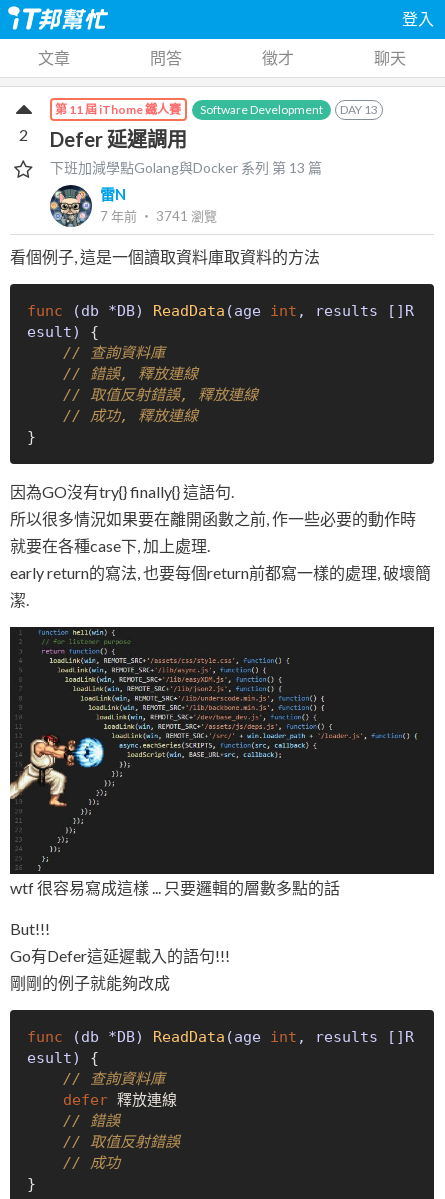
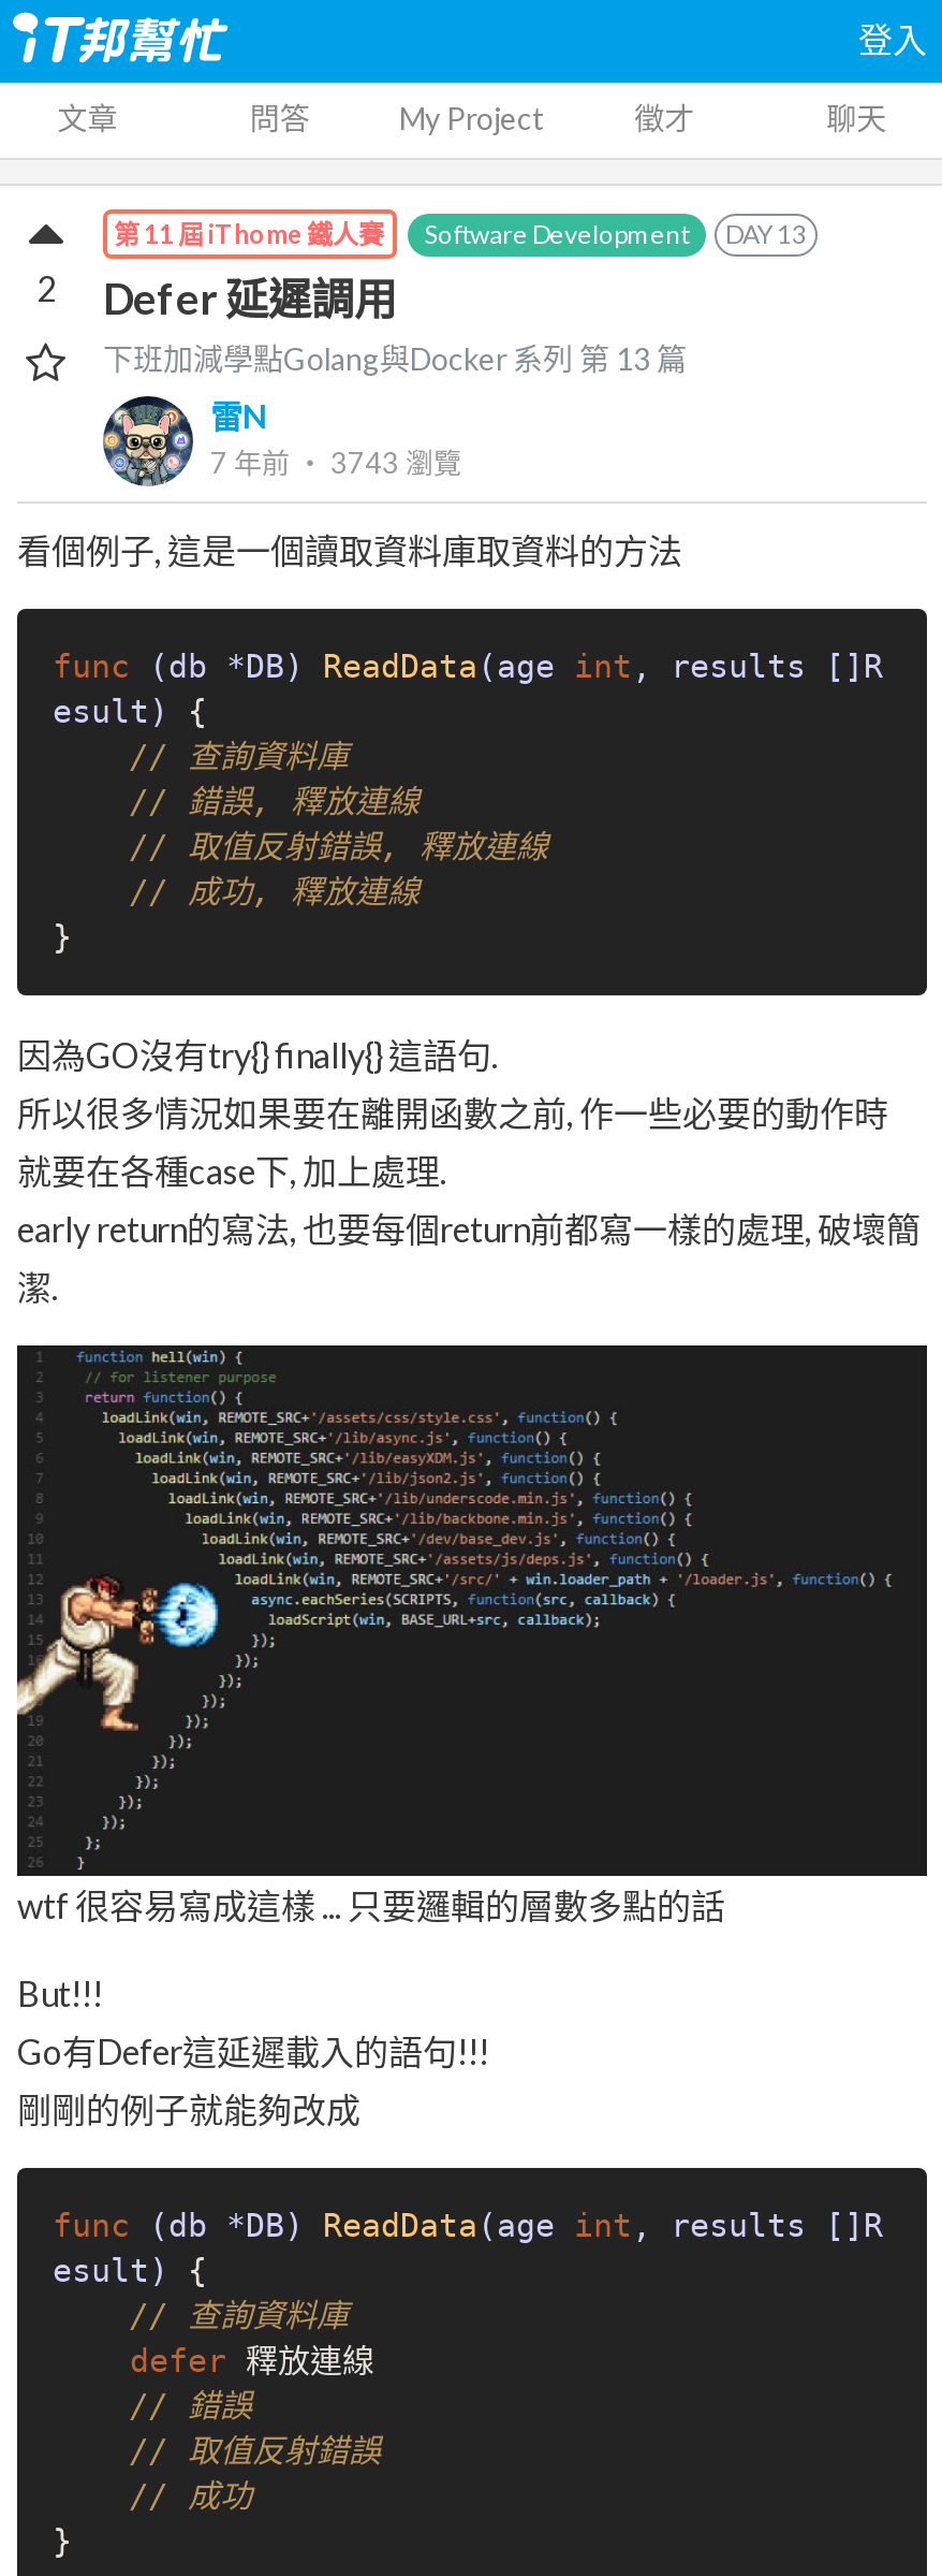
none -> [399,100,545,136] My Project
[100,208,217,224] 7 年前‧ 3741瀏覽 -> [210,447,461,481] 7 年前‧ 3743瀏覽

